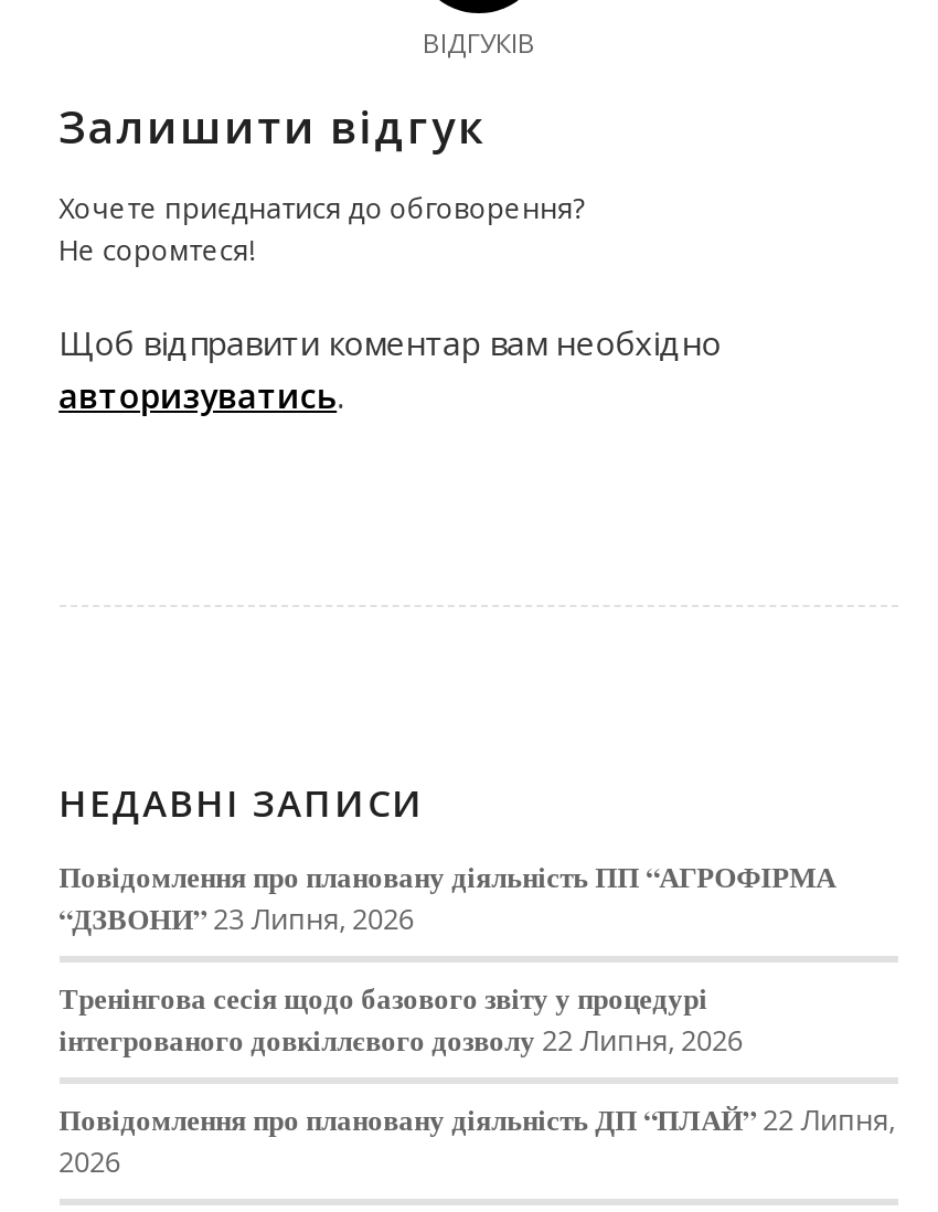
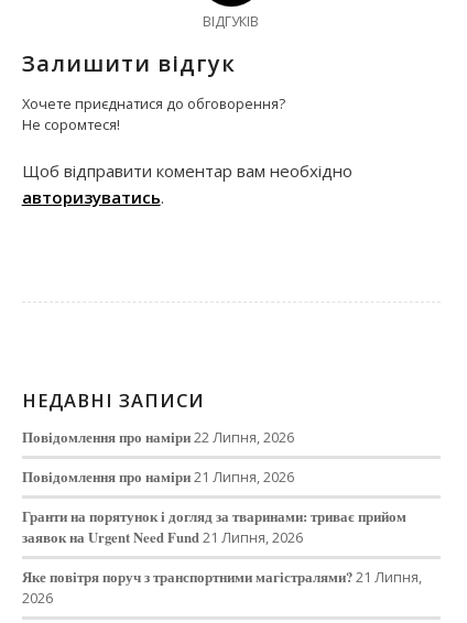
[59,857,895,1139] Повідомлення про плановану діяльність ПП “АГРОФІРМА | “ДЗВОНИ” 23 Липня, 2026 | Тренінгова сесія щодо базового звіту у процедурі | інтегрованого довкіллєвого дозволу 22 Липня, 2026 | Повідомлення про плановану діяльність ДП “ПЛАЙ” 22 Липня, -> [22,427,421,587] Повідомлення про наміри 22 Липня, 2026 | Повідомлення про наміри 21 Липня, 2026 | Гранти на порятунок і догляд за тваринами: триває прийом | заявок на Urgent Need Fund 21 Липня, 2026 | Яке повітря поруч з транспортними магістралями? 21 Липня,

